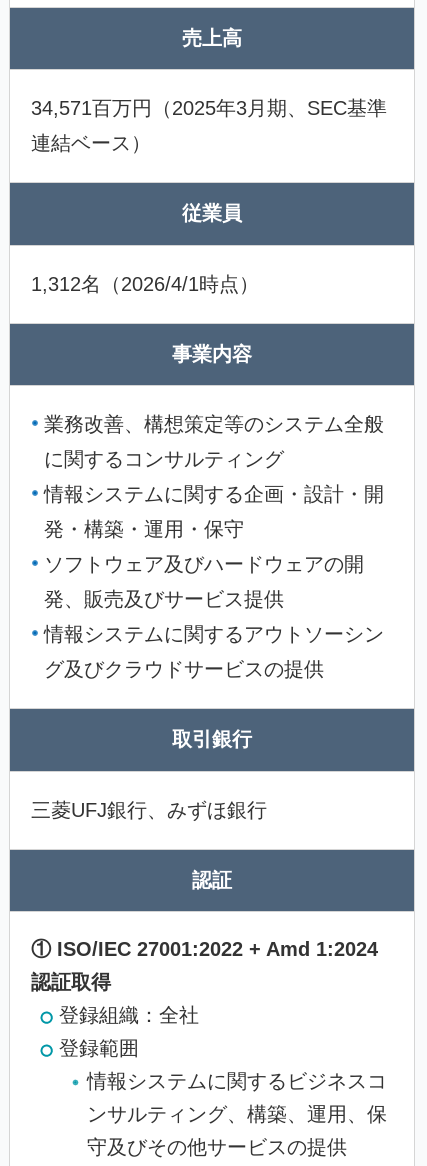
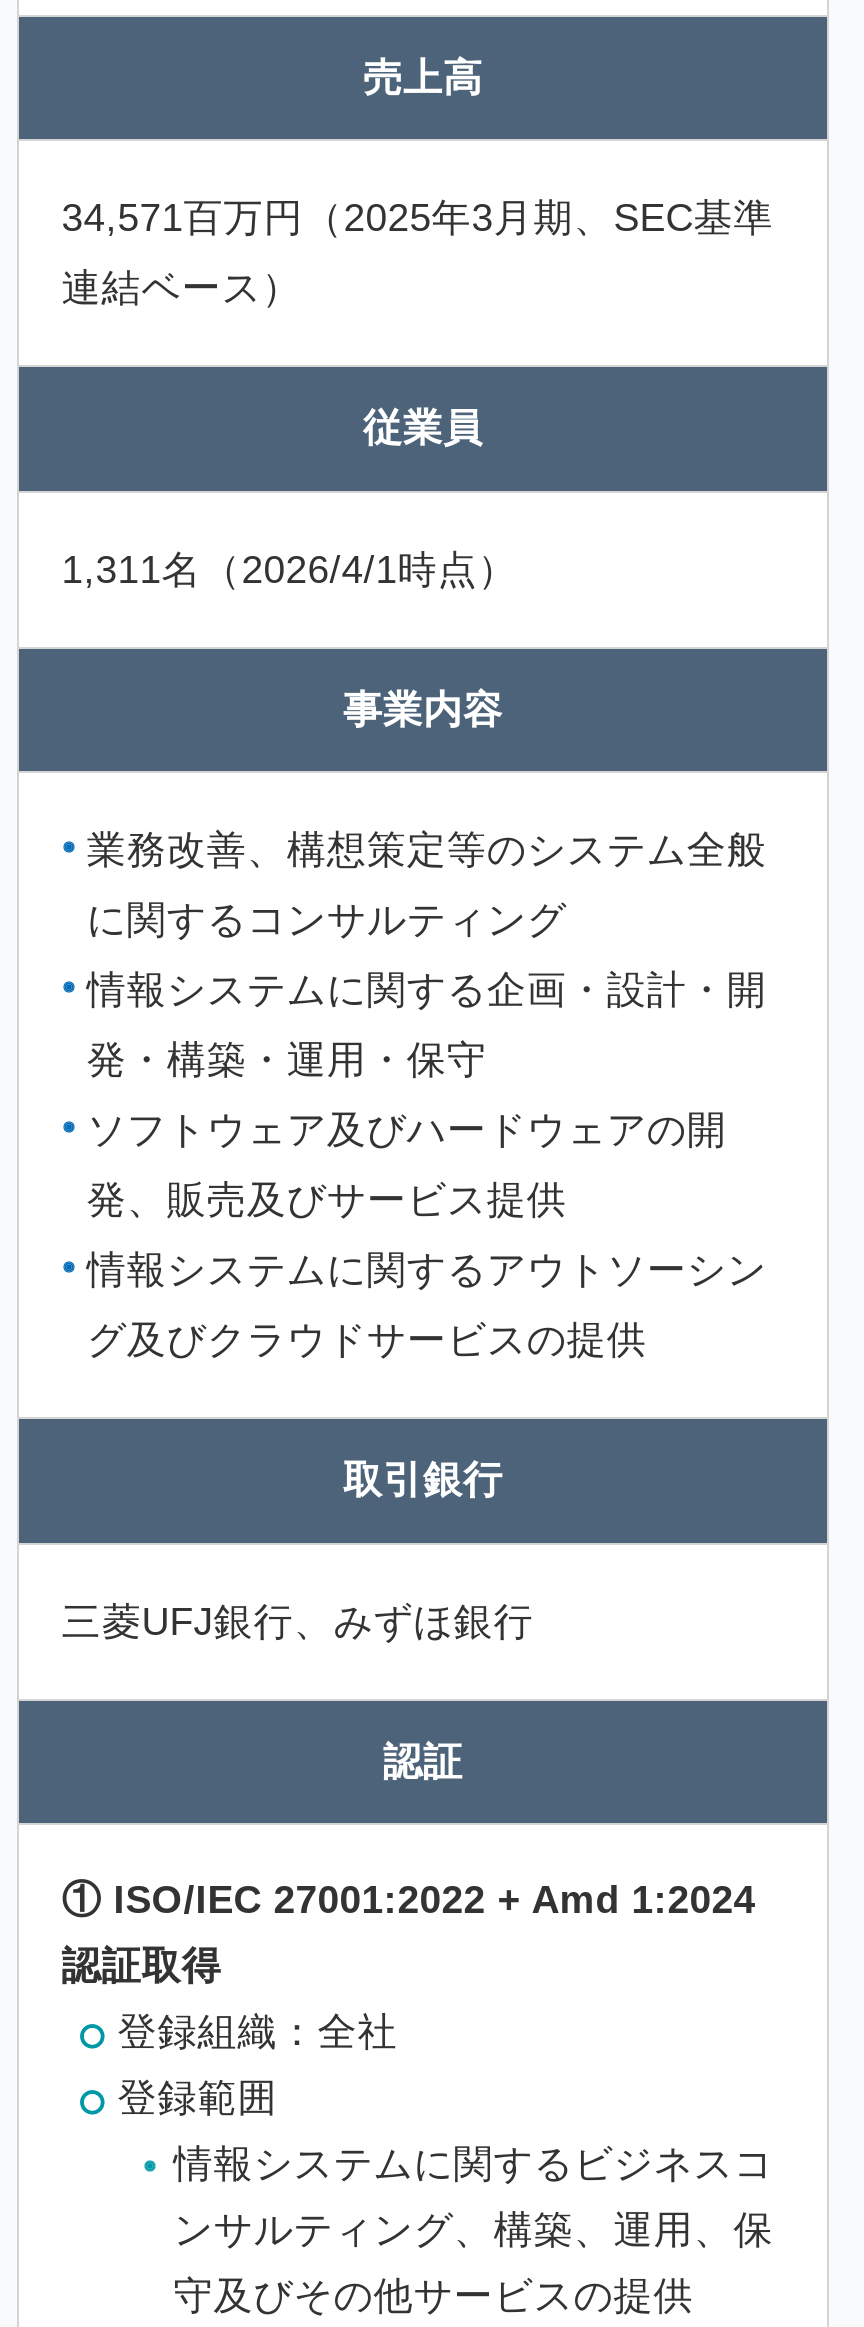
[31,272,259,294] 1,312名（2026/4/1時点） -> [62,546,518,590] 1,311名（2026/4/1時点）

